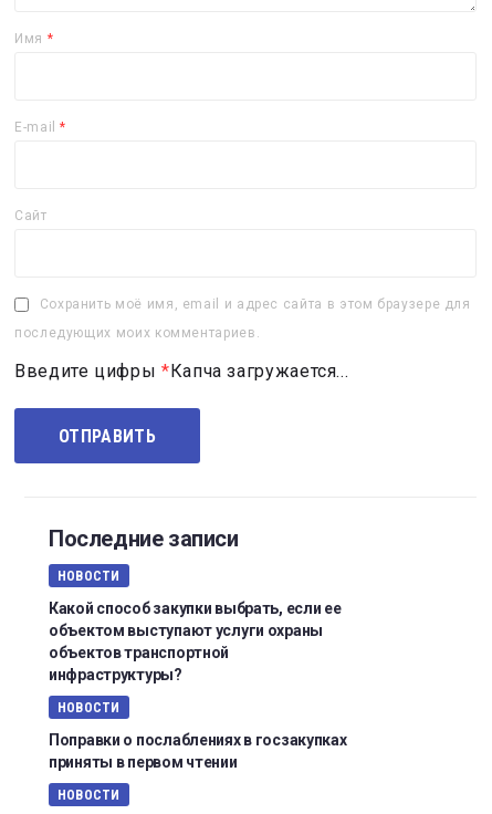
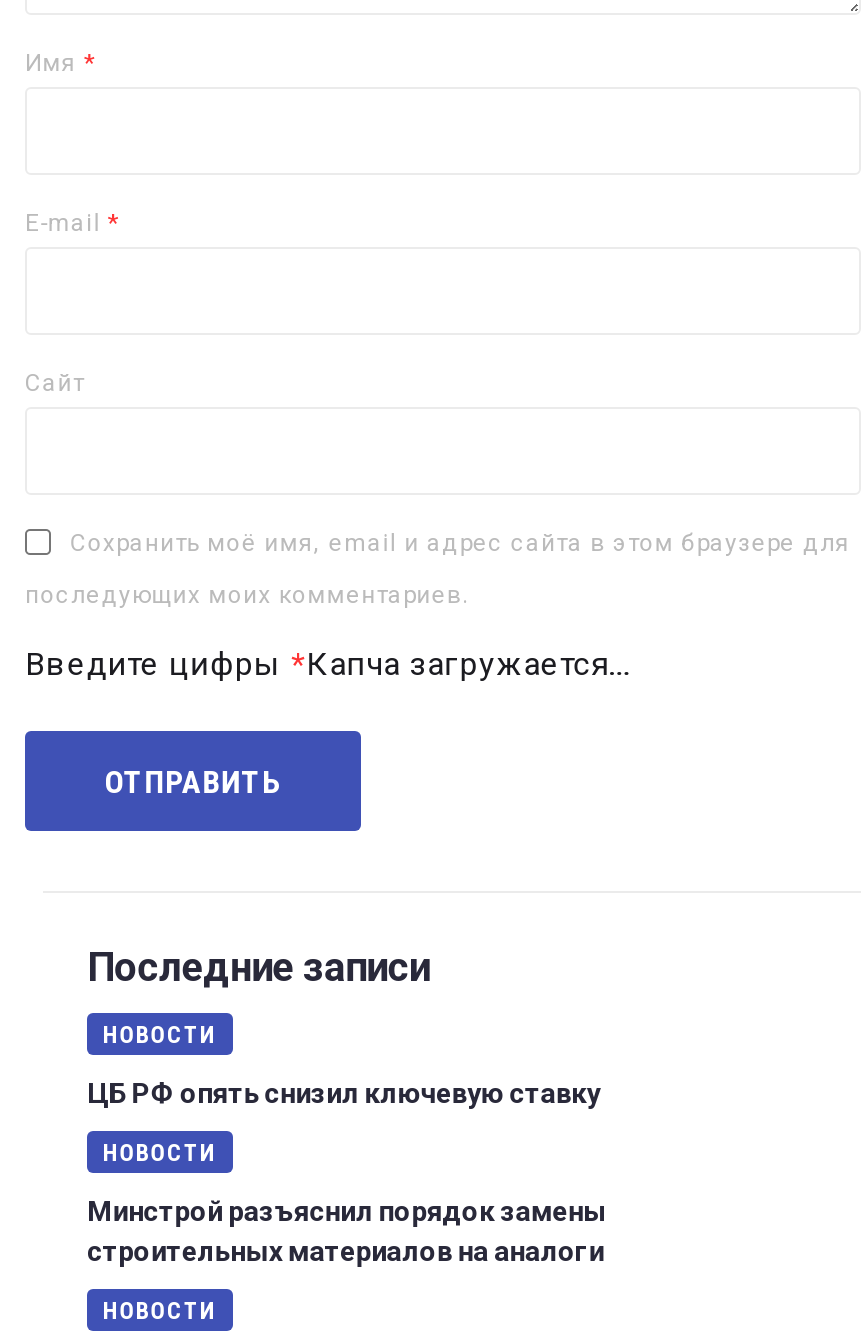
[49,600,341,684] Какой способ закупки выбрать, если ее | объектом выступают услуги охраны | объектов транспортной | инфраструктуры? -> [87,1077,605,1109] ЦБ РФ опять снизил ключевую ставку
[49,731,347,771] Поправки о послаблениях в госзакупках | приняты в первом чтении -> [87,1195,607,1267] Минстрой разъяснил порядок замены | строительных материалов на аналоги

